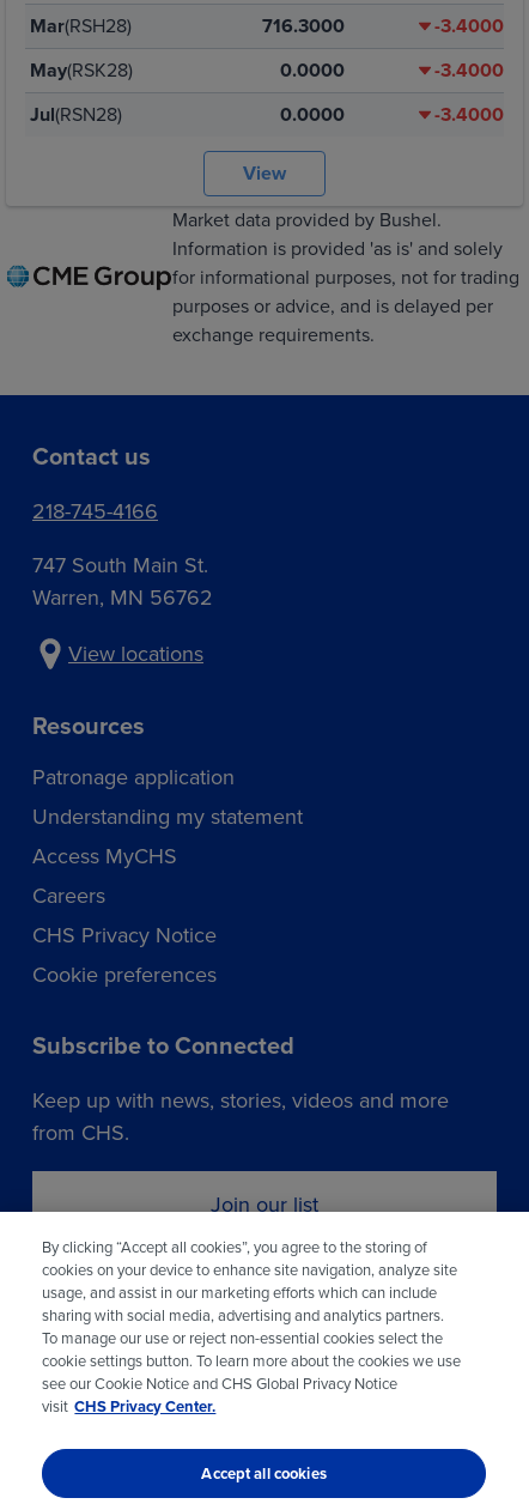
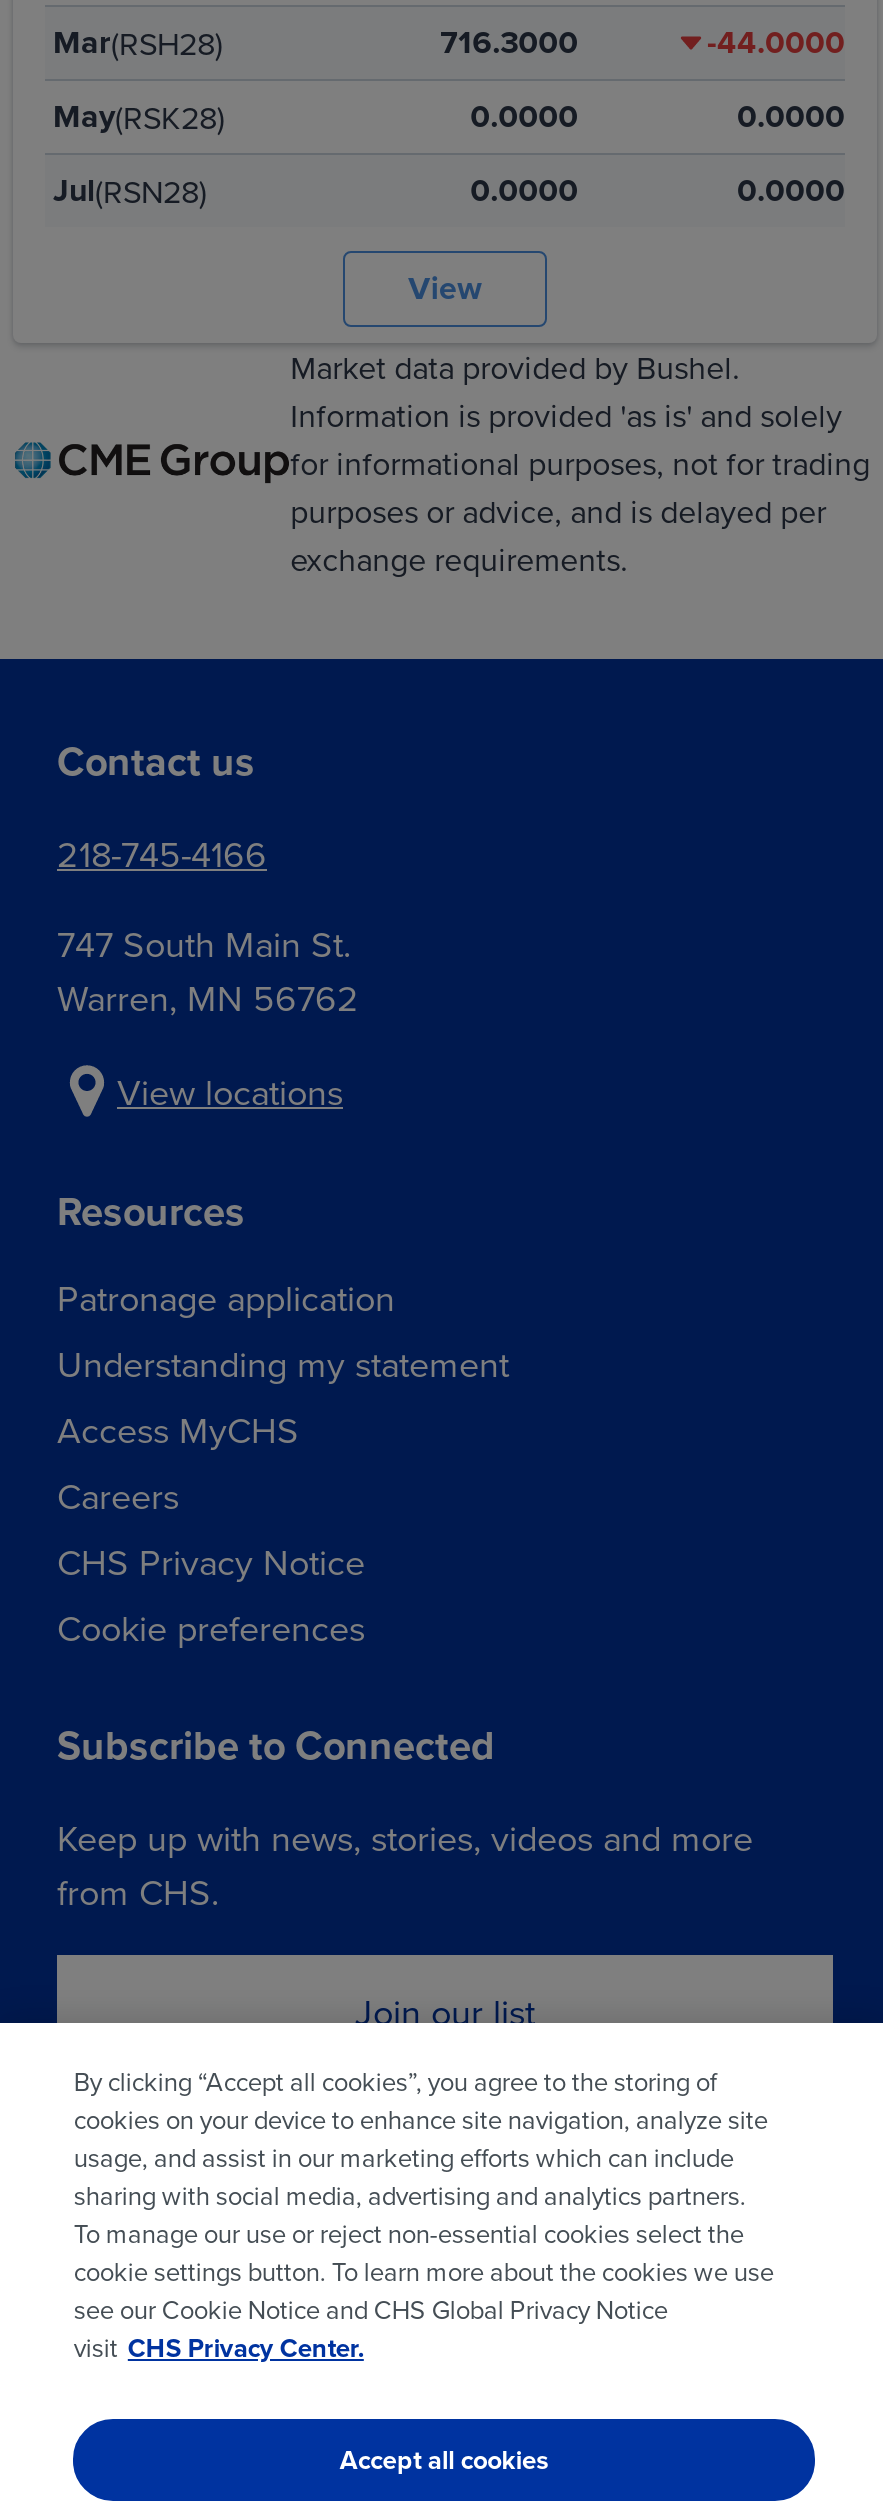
[434,12,504,40] -3.4000 -> [707,19,845,65] -44.0000
[434,56,504,84] -3.4000 -> [737,93,845,139] 0.0000
[434,101,504,128] -3.4000 -> [737,167,845,213] 0.0000

